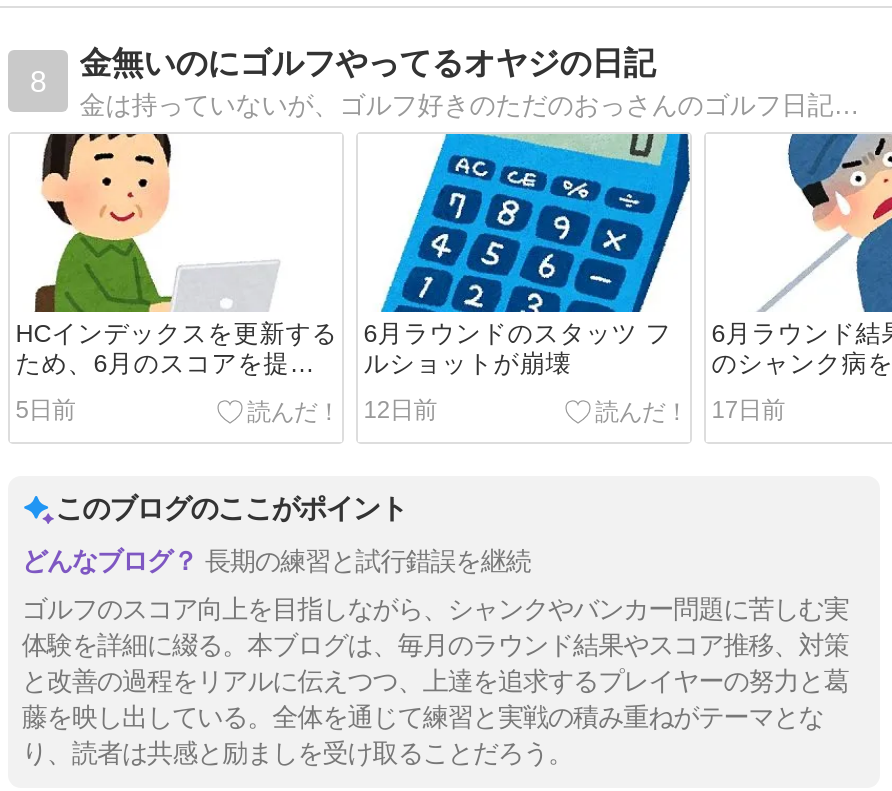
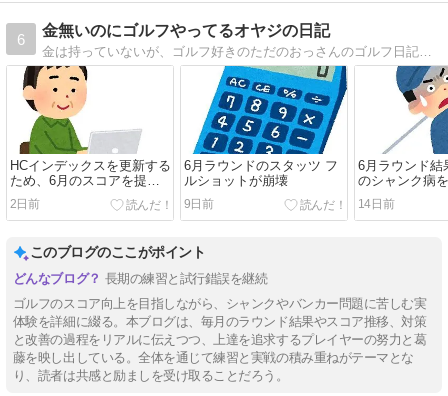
[30,63,46,97] 8 -> [17,31,25,48] 6
[16,396,75,424] 5日前 -> [10,197,40,211] 2日前
[364,396,437,424] 12日前 -> [184,197,214,211] 9日前
[712,396,785,424] 17日前 -> [358,197,394,211] 14日前

